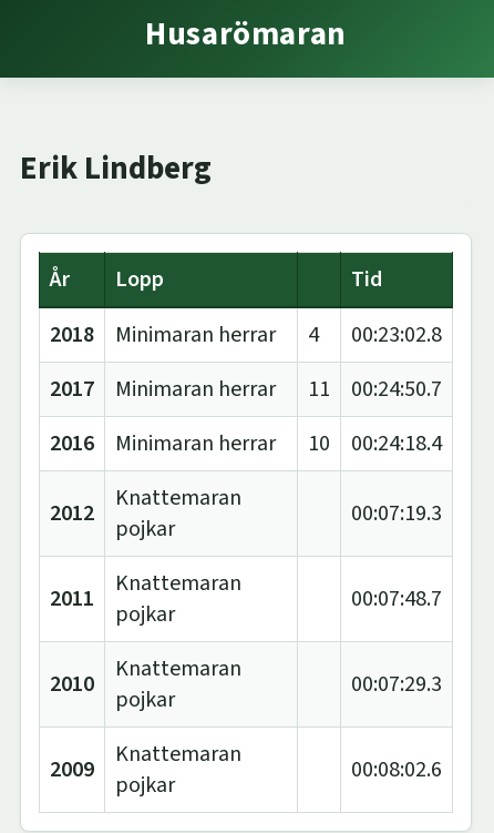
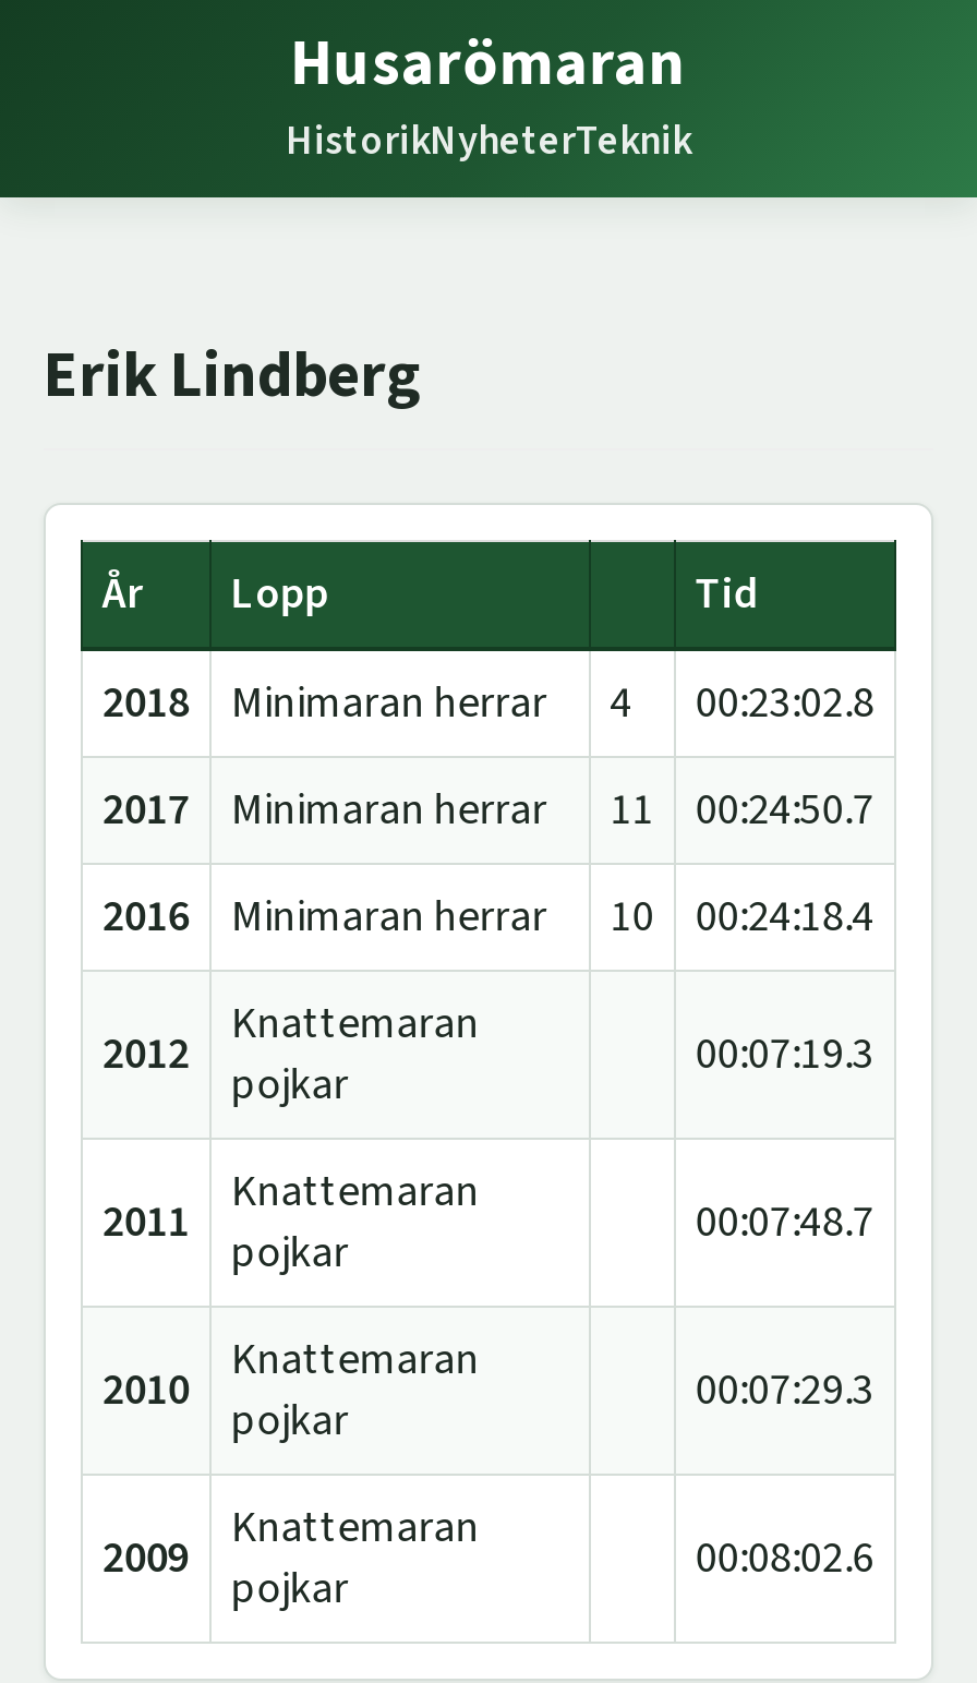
none -> [286,112,691,169] HistorikNyheterTeknik

